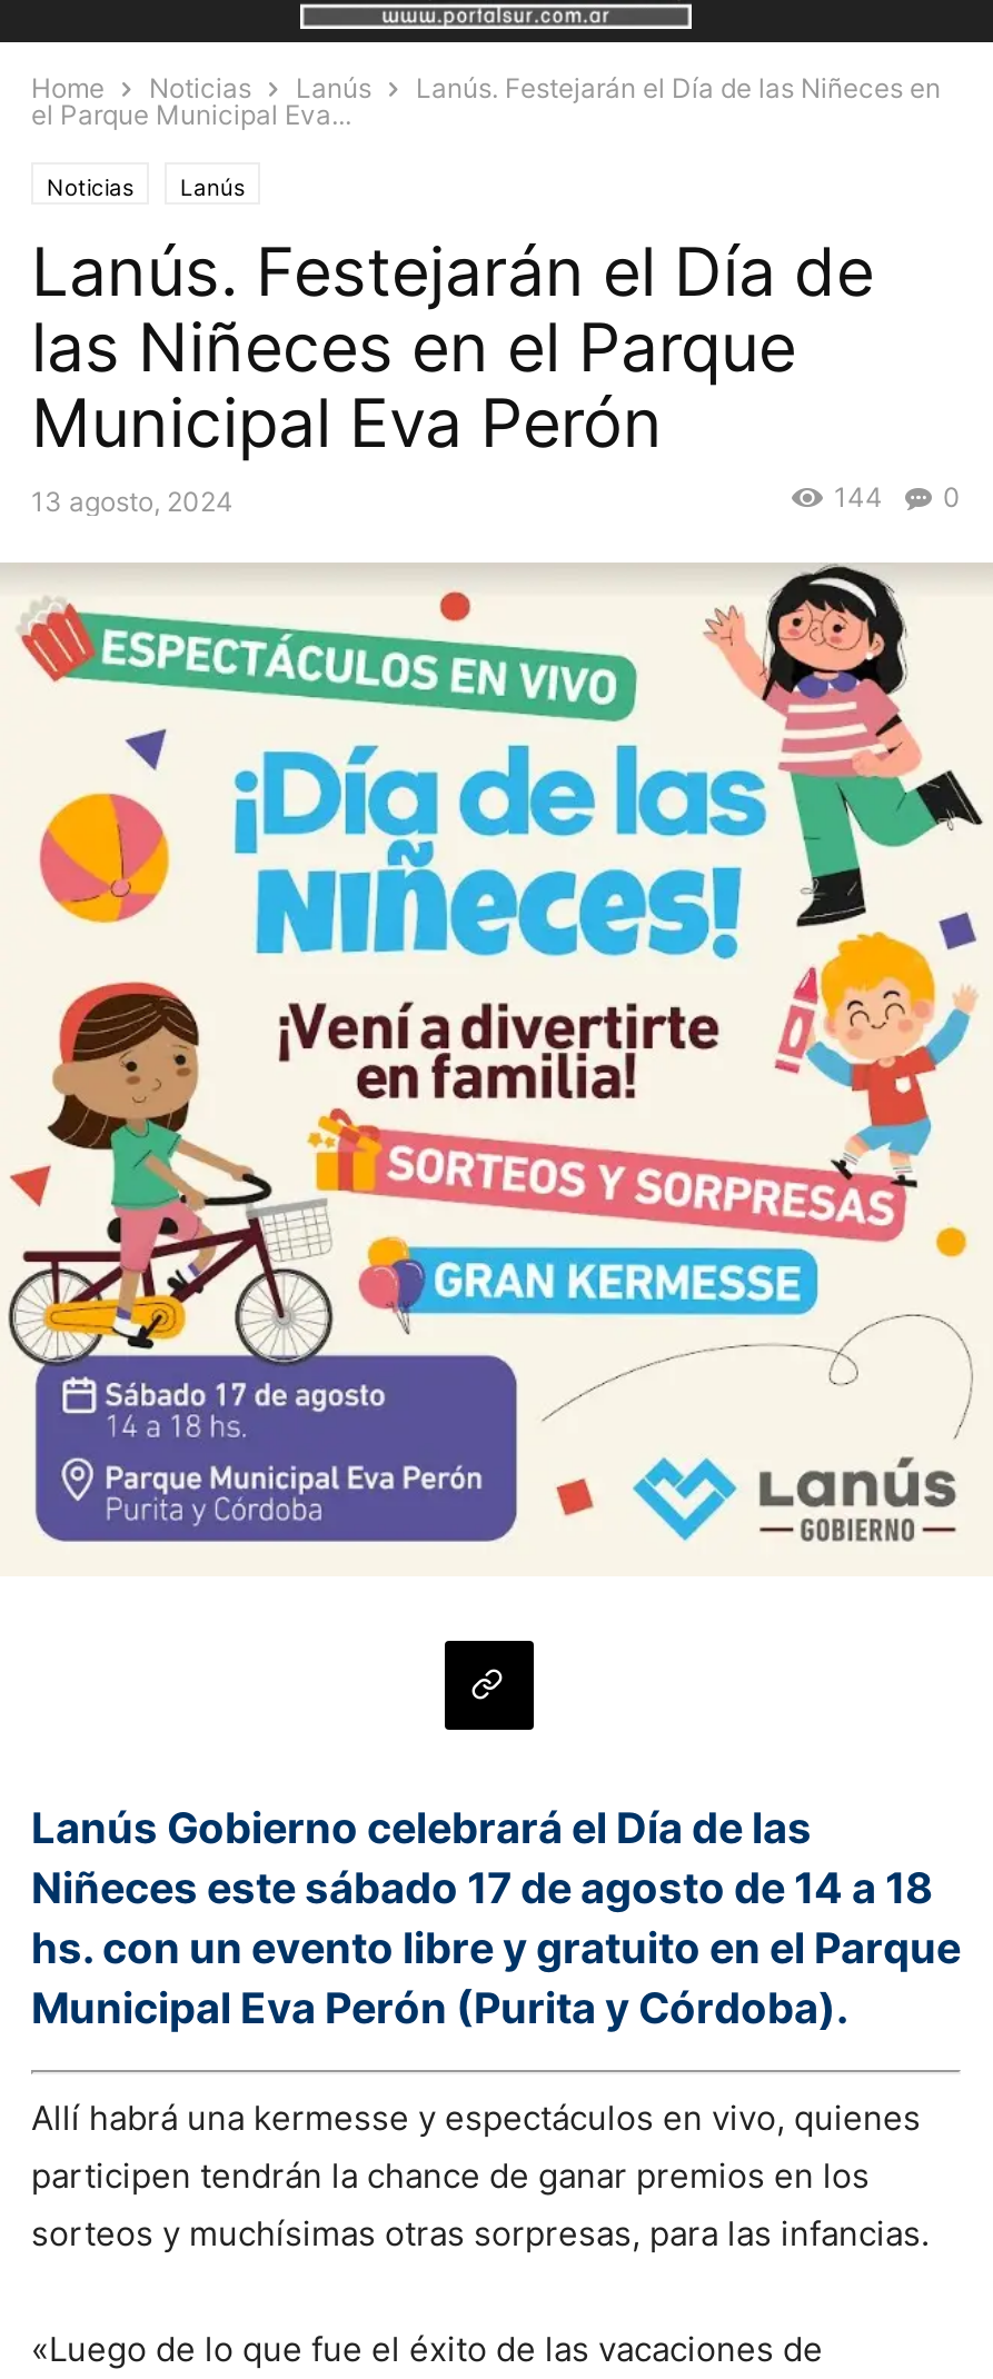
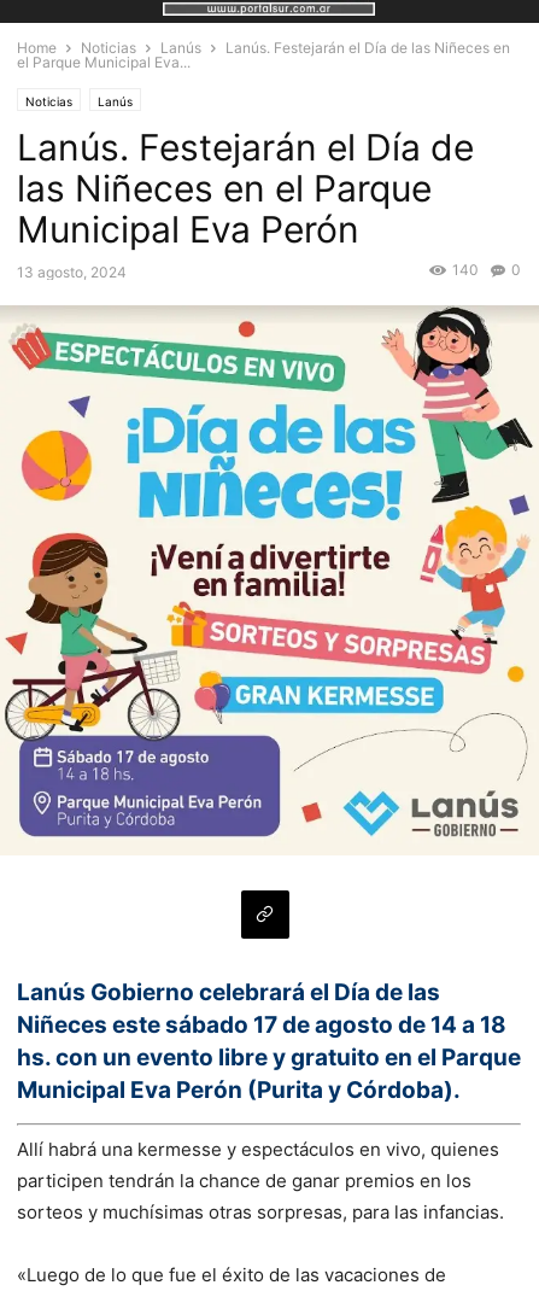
[834,480,961,514] 144 0 -> [452,261,521,279] 140 0

